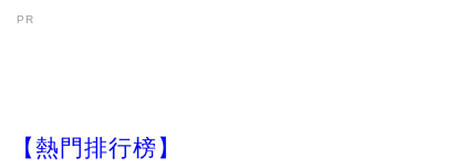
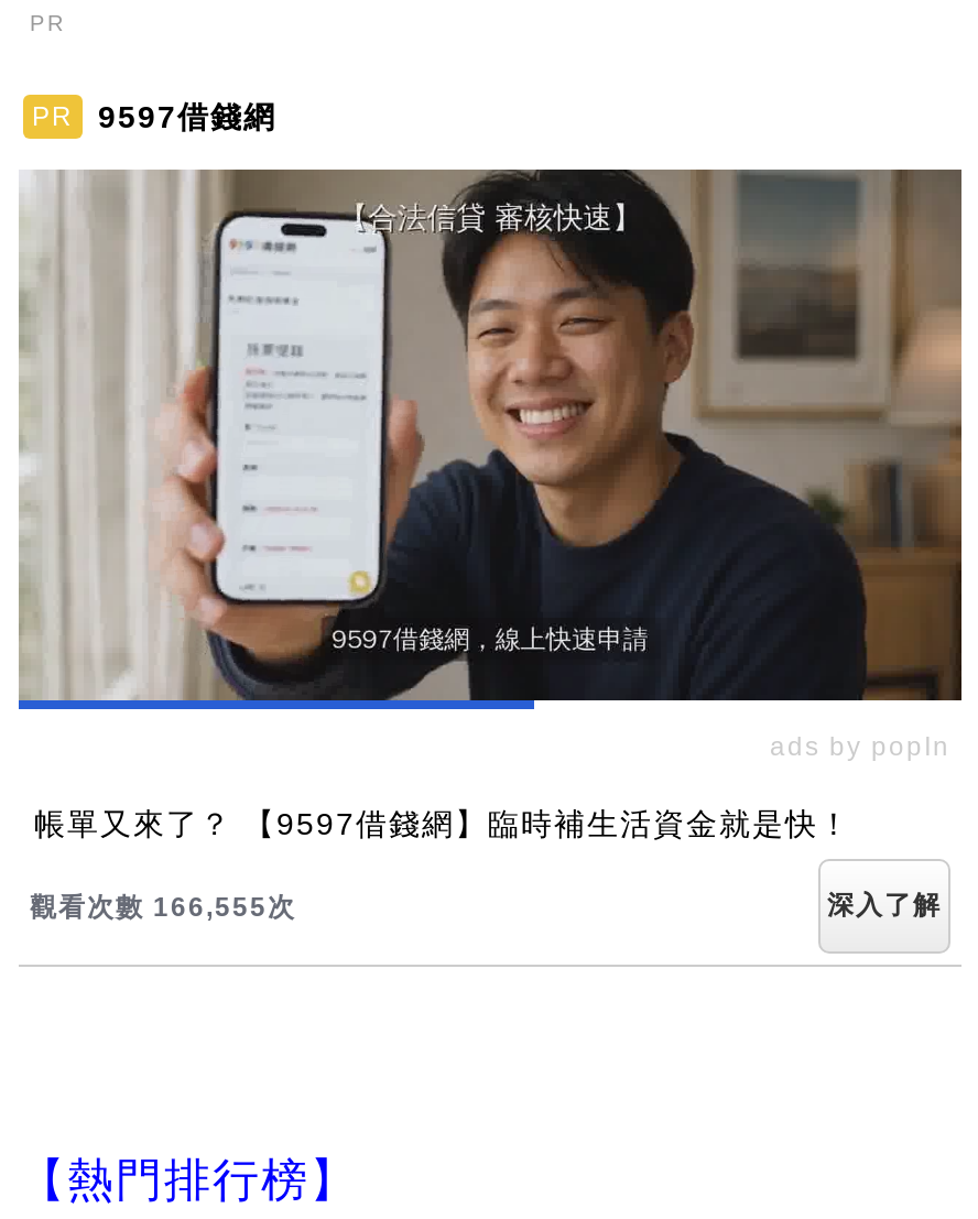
none -> [17,167,964,923] [image] | ads by popIn | 帳單又來了？ 【9597借錢網】臨時補生活資金就是快！ | 觀看次數 166,555次 | 深入了解
none -> [32,100,276,135] PR | 9597借錢網

